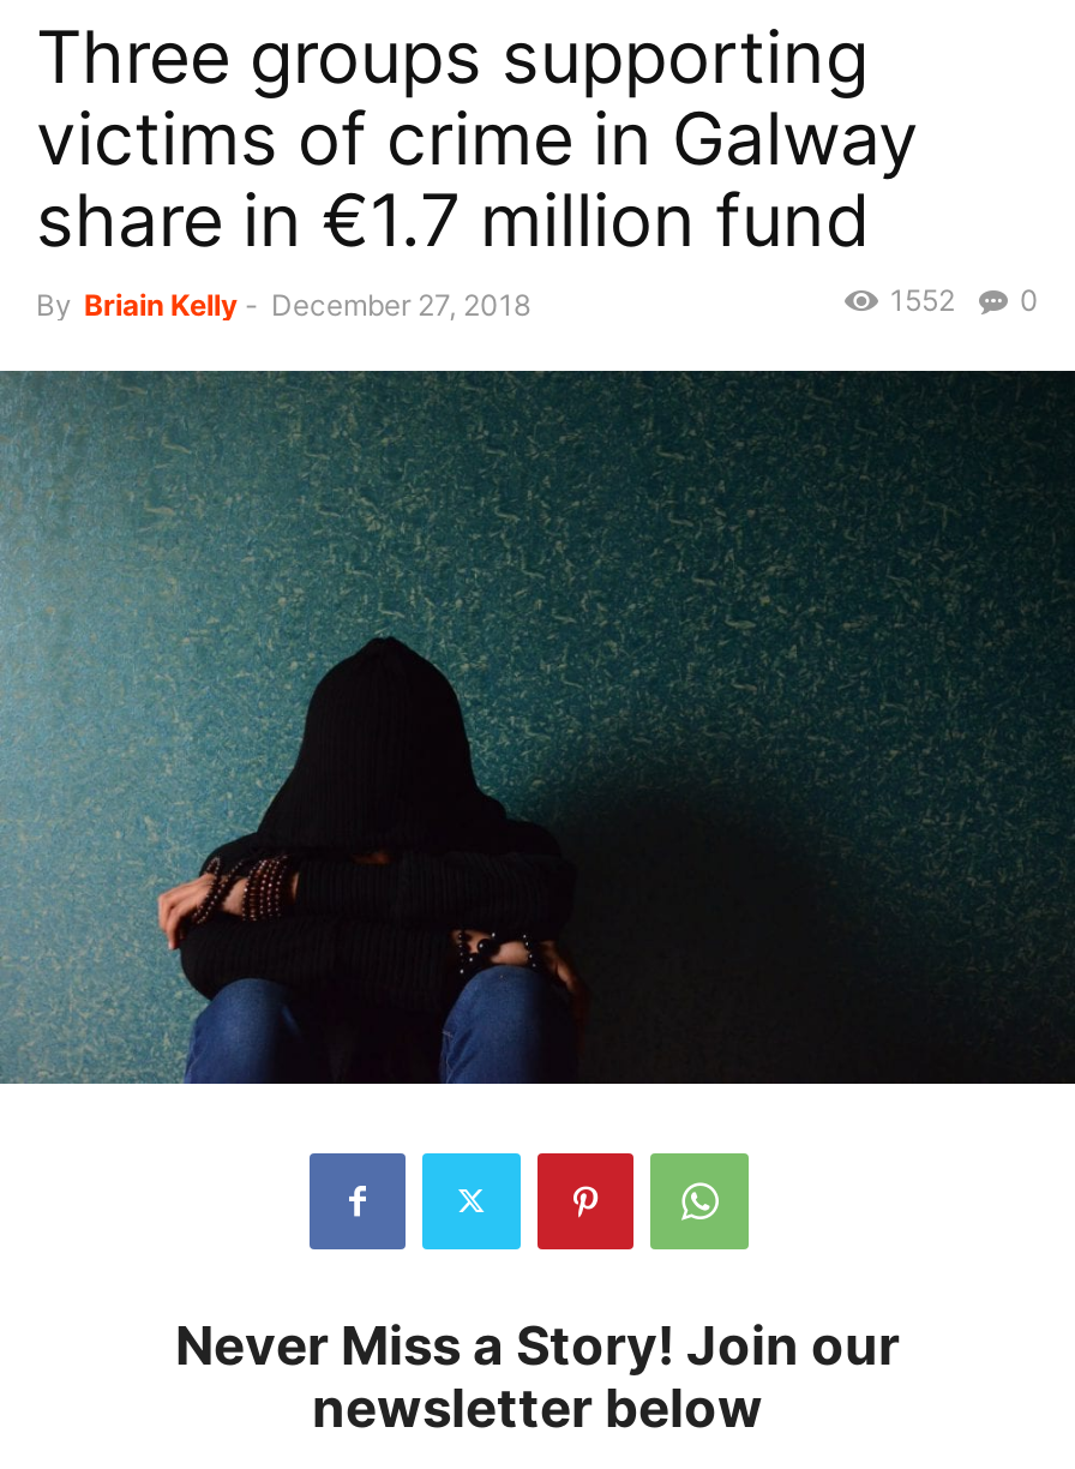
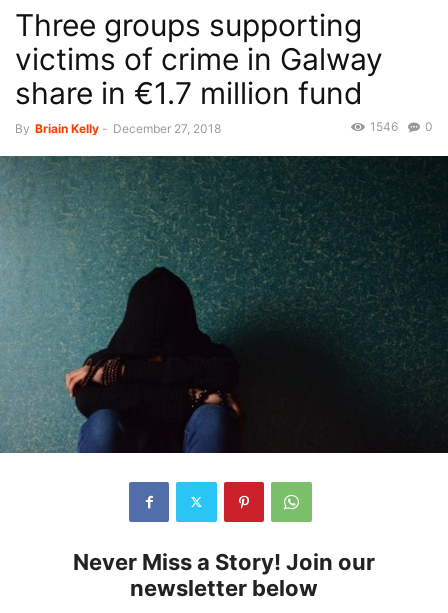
[890,282,1039,318] 1552 0 -> [370,119,433,134] 1546 0

